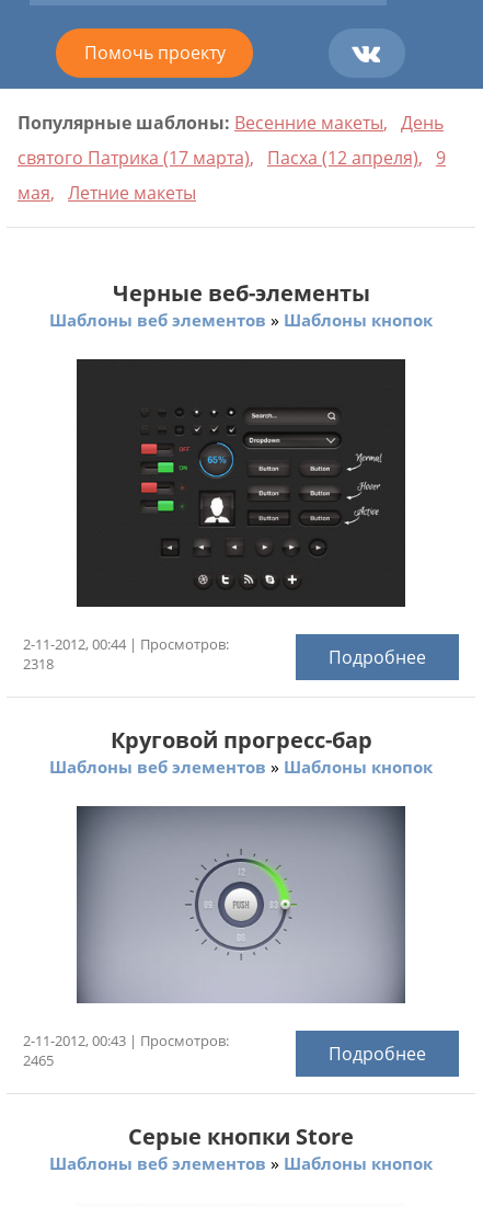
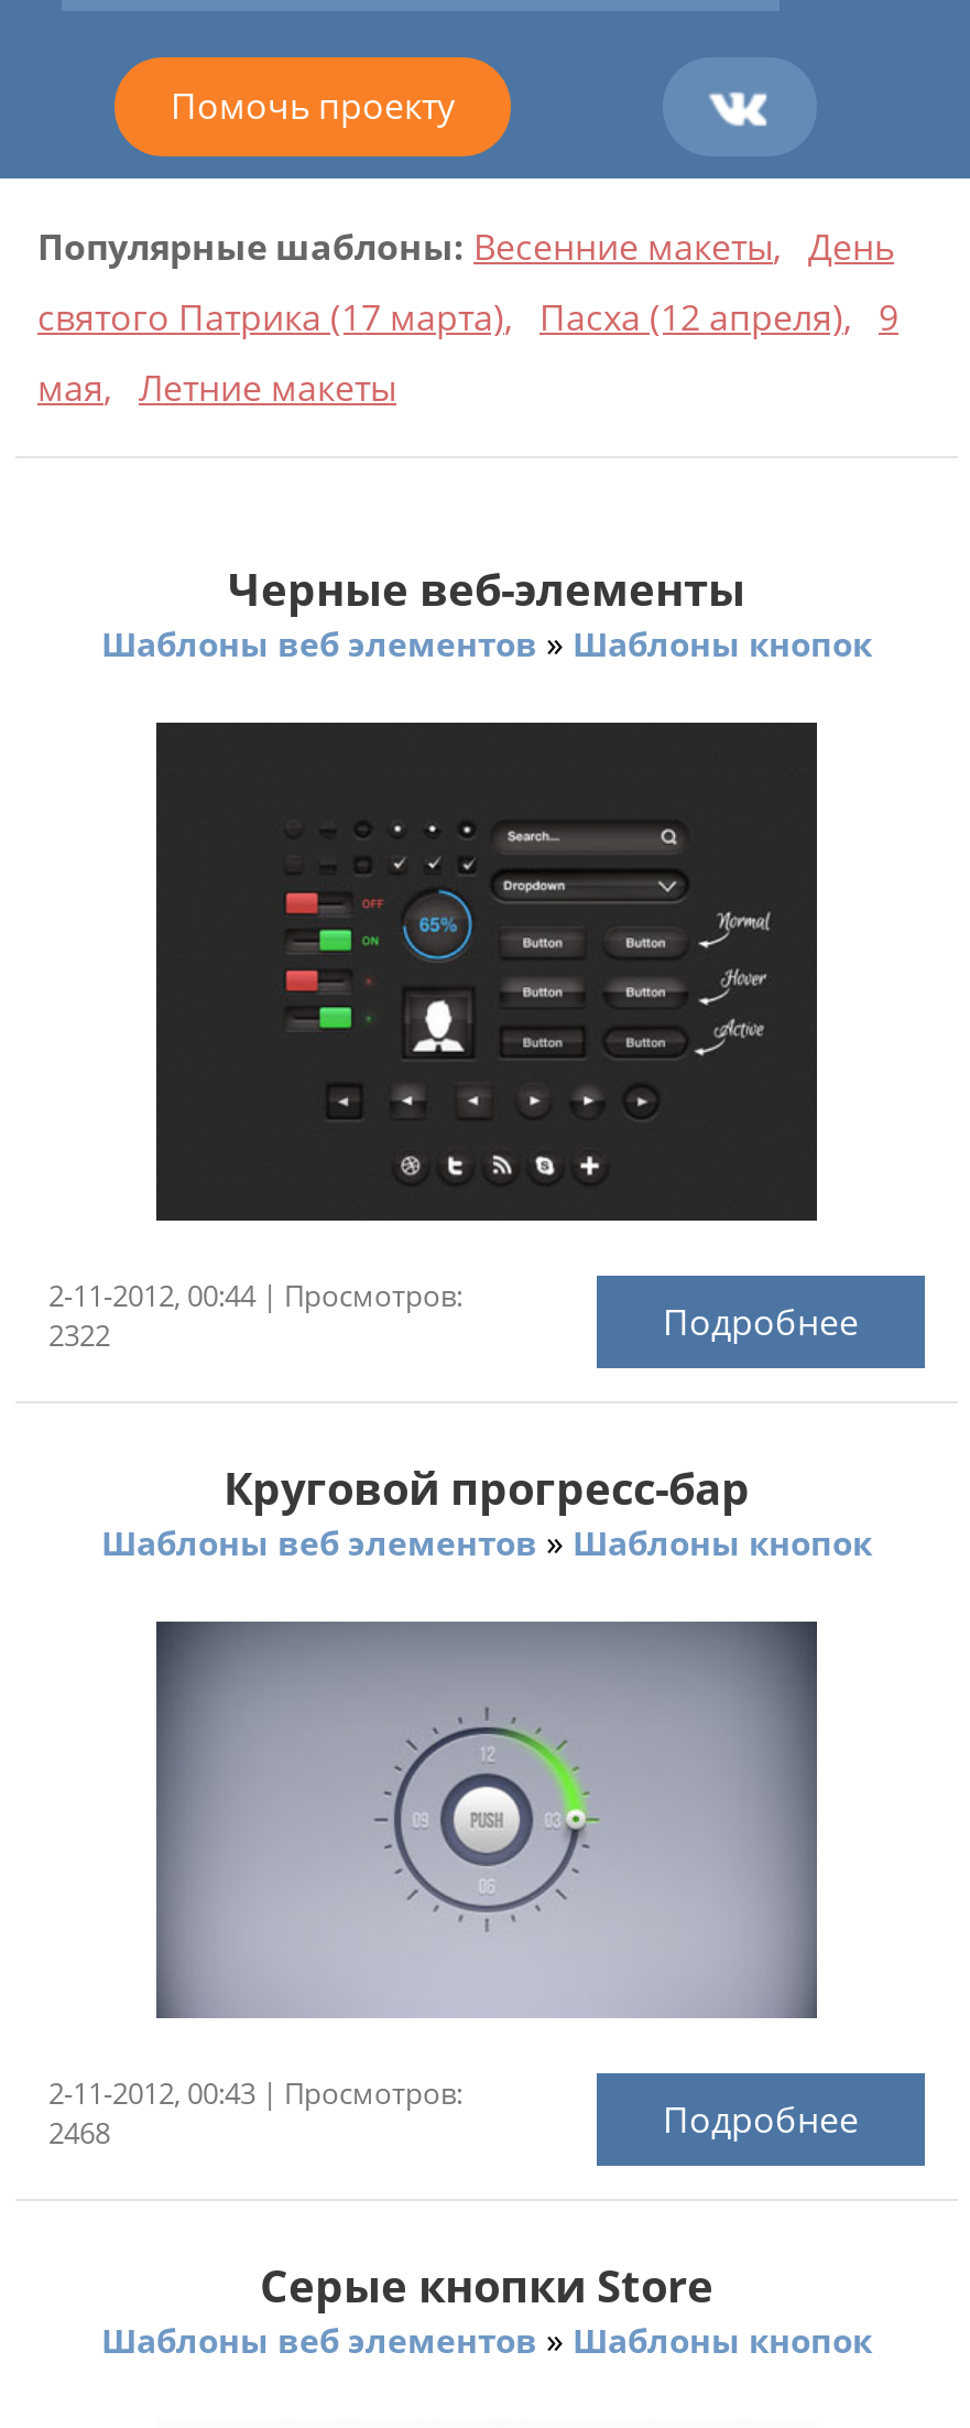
[23,654,54,673] 2318 -> [48,1315,110,1355] 2322
[23,1050,54,1070] 2465 -> [48,2113,110,2152] 2468

